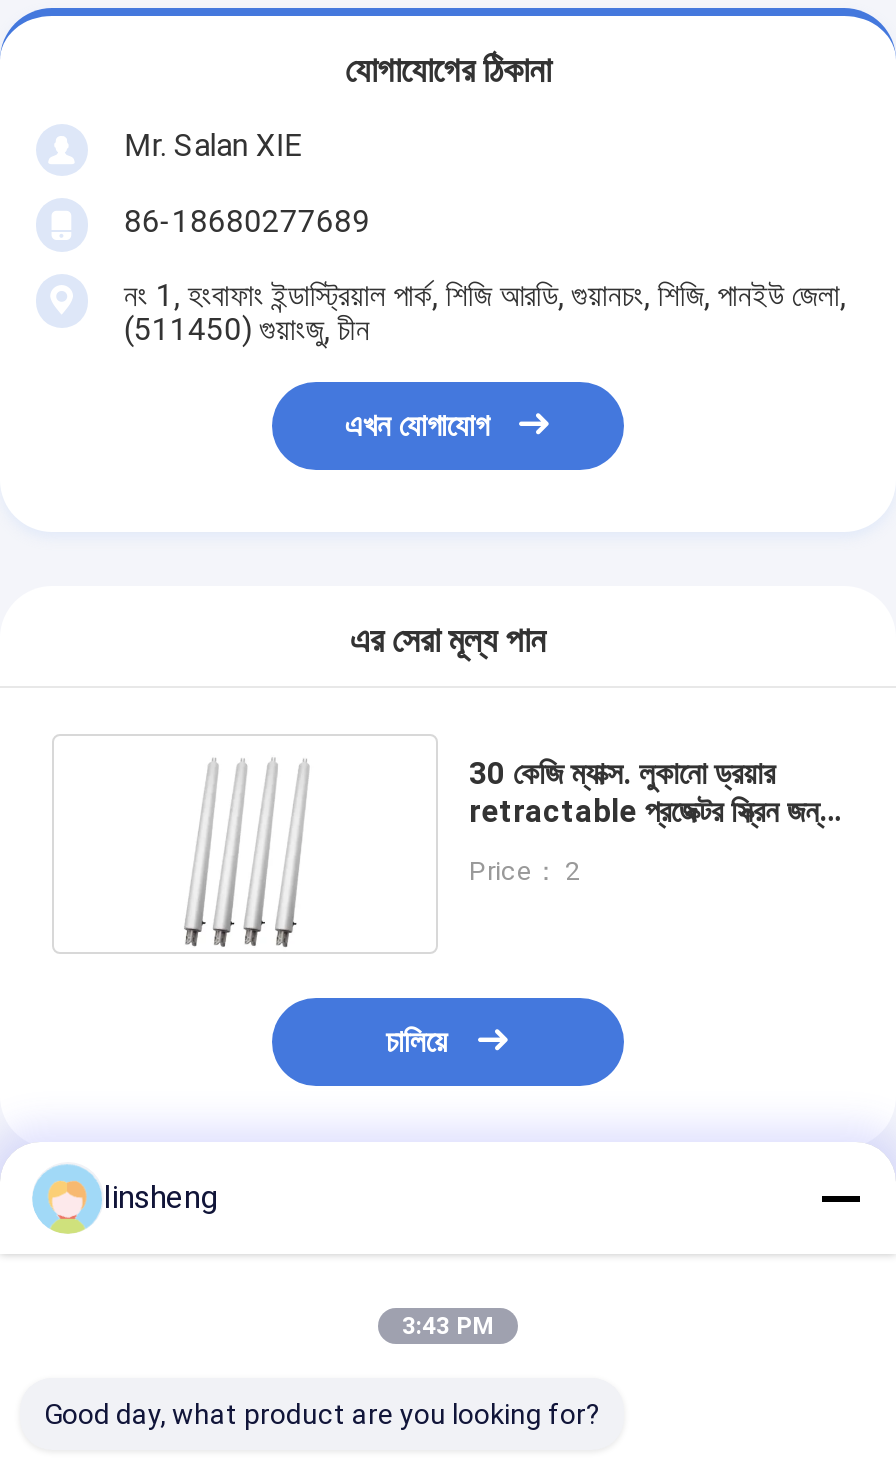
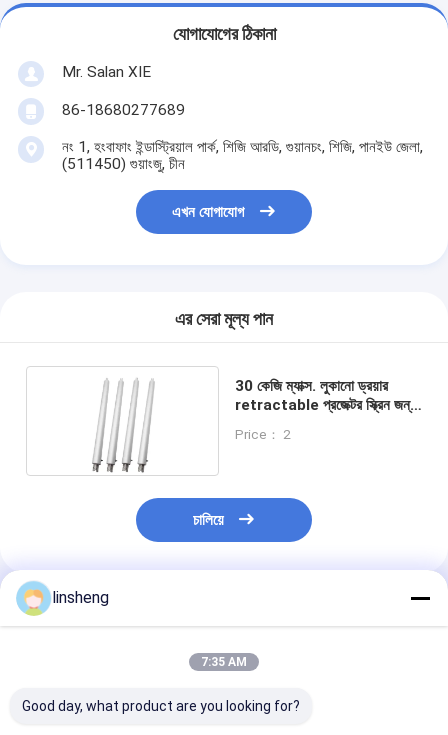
[402,1312,494,1340] 3:43 PM -> [201,655,247,669] 7:35 AM

